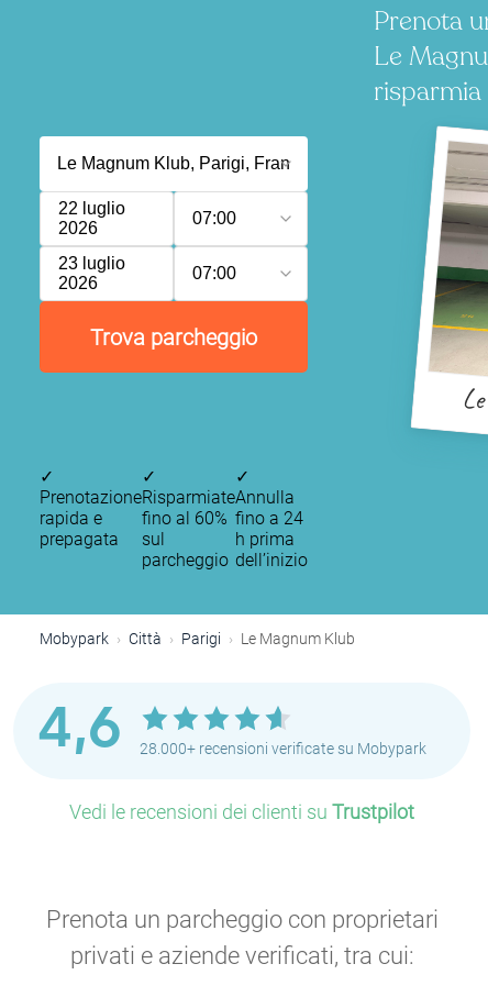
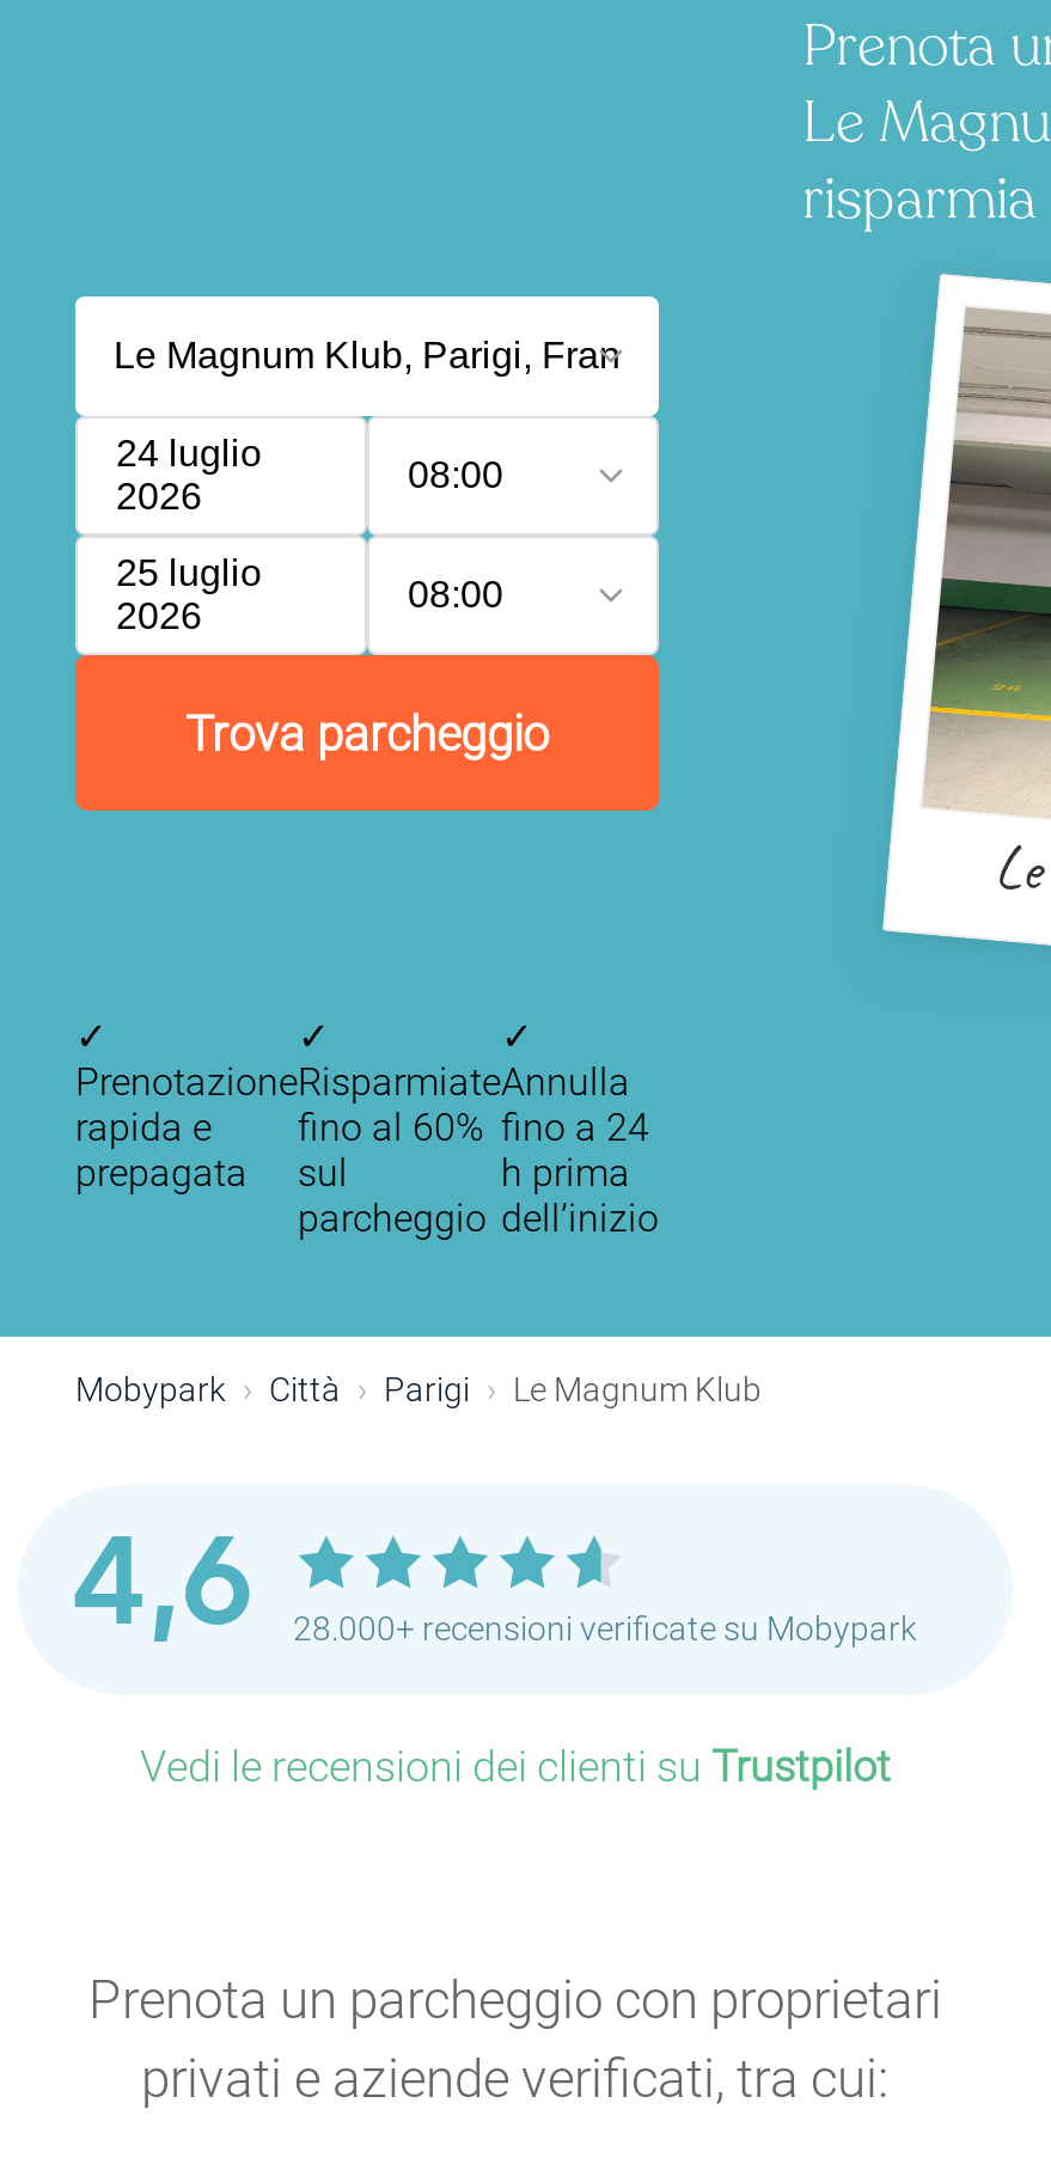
[58,199,125,218] 22 luglio -> [116,433,262,473] 24 luglio
[192,209,236,228] 07:00 -> [408,454,503,495] 08:00
[58,254,125,273] 23 luglio -> [116,552,262,593] 25 luglio
[192,264,236,283] 07:00 -> [408,574,503,615] 08:00

